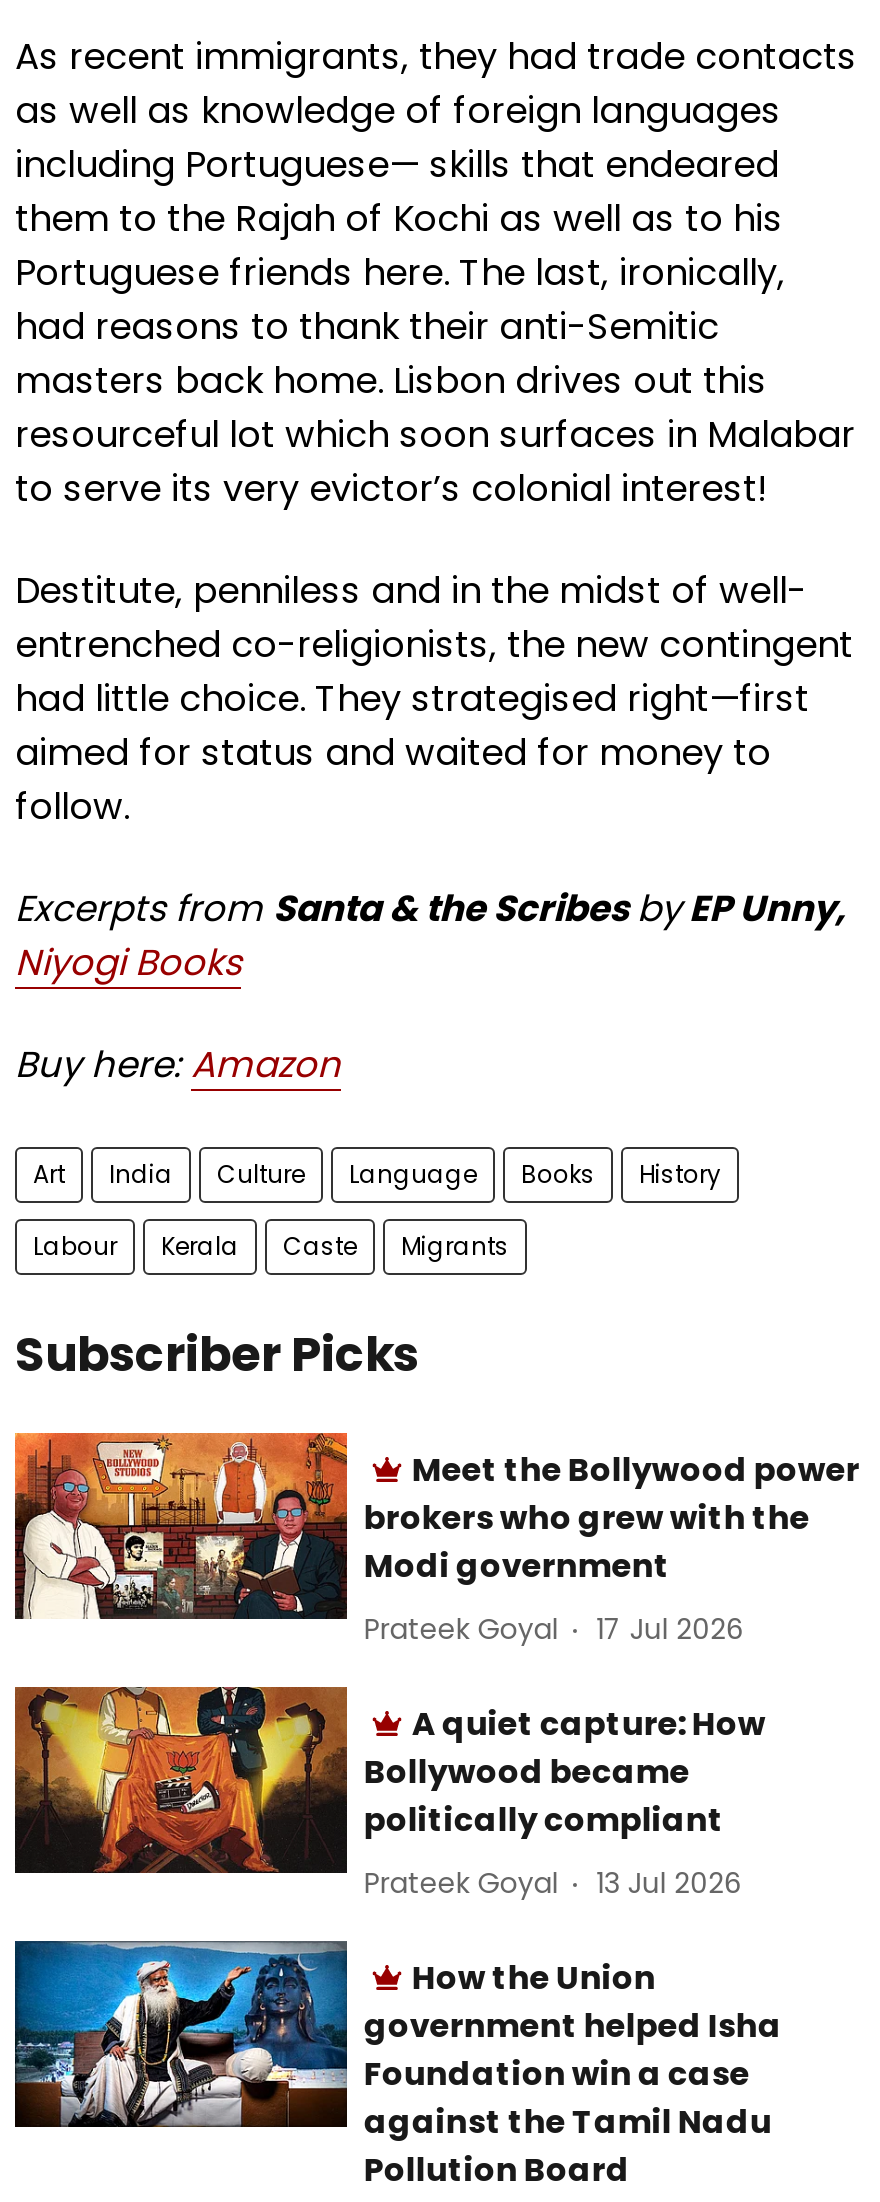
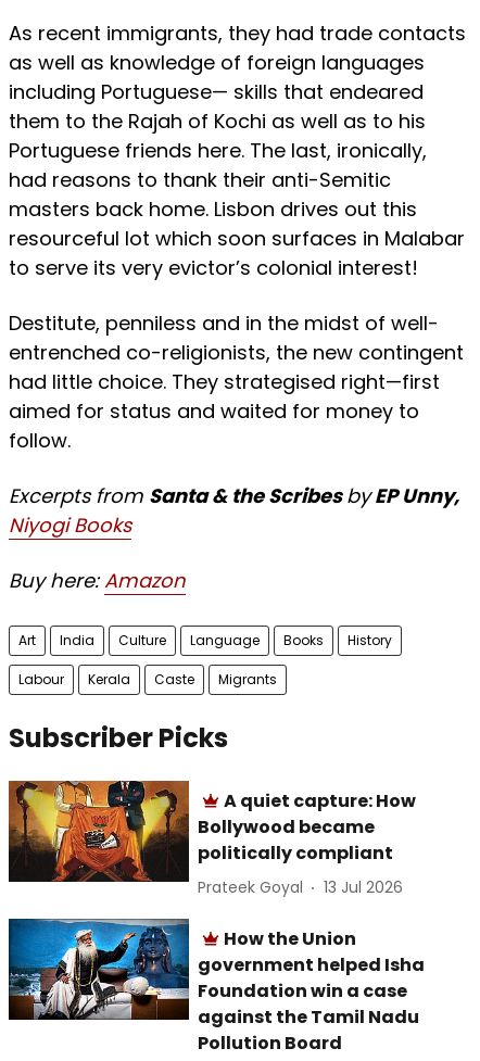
[13,1431,860,1649] [image] | Meet the Bollywood power | brokers who grew with the | Modi government | Prateek Goyal | 17 Jul 2026 -> none

